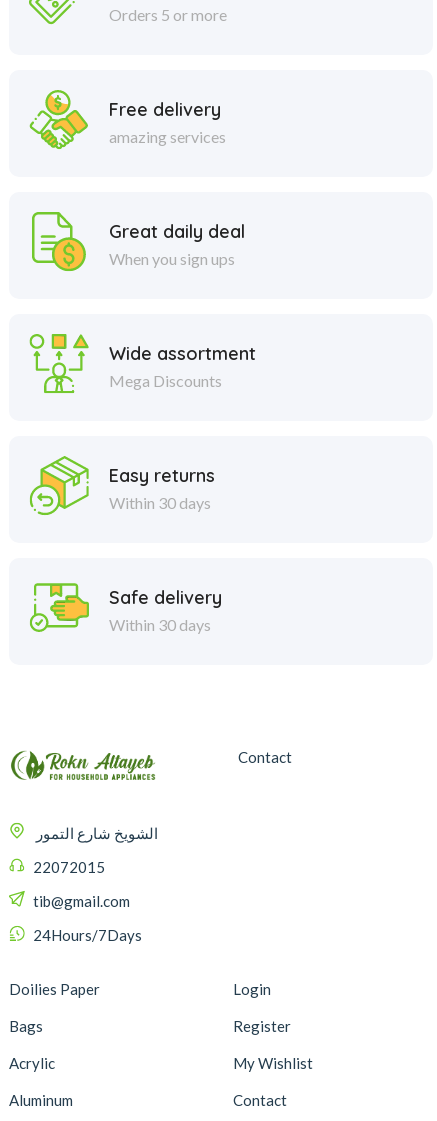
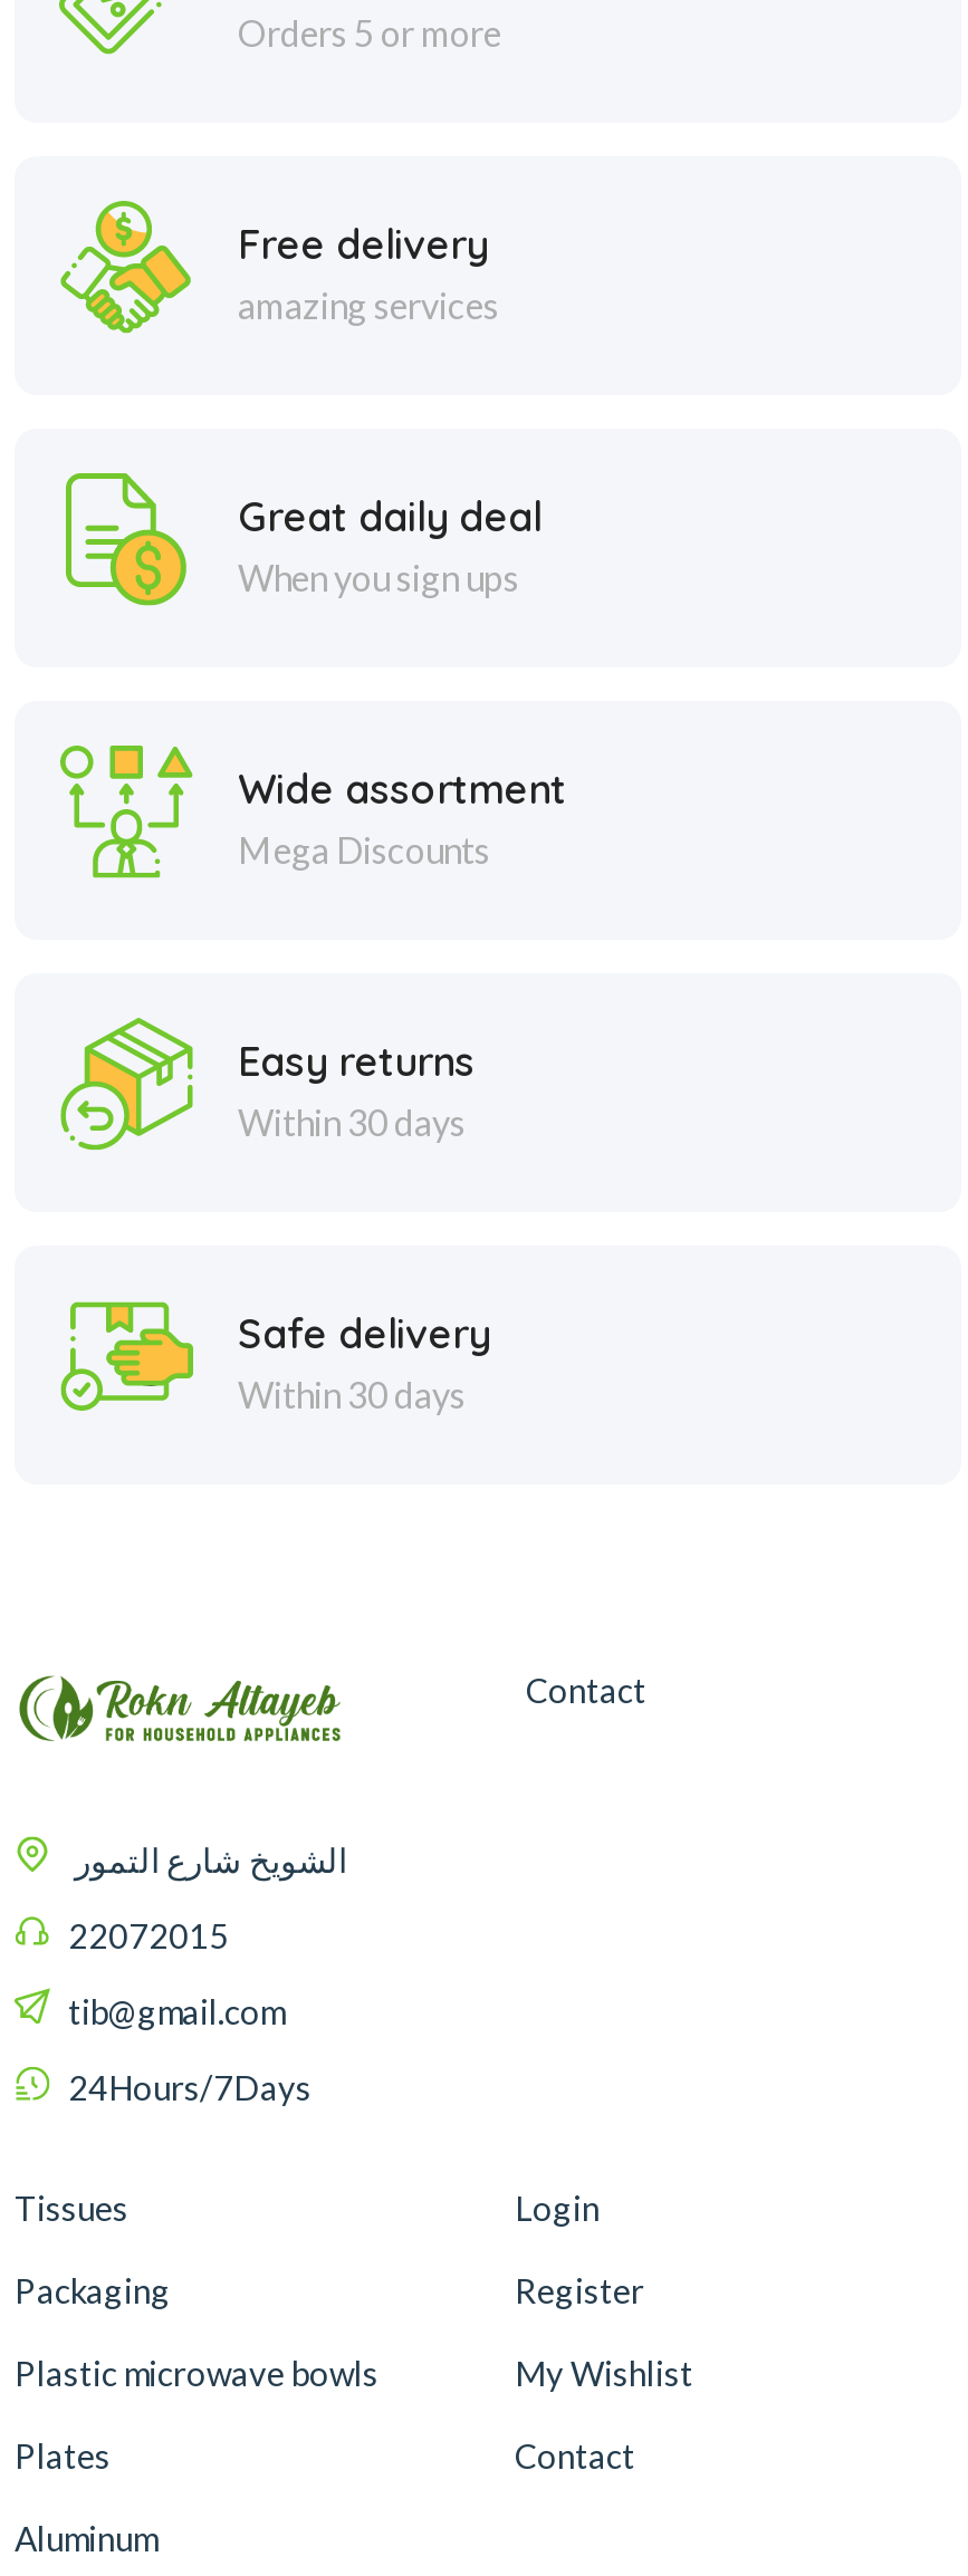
[9,980,100,1072] Doilies Paper | Bags | Acrylic -> [15,2188,378,2476] Tissues | Packaging | Plastic microwave bowls | Plates

